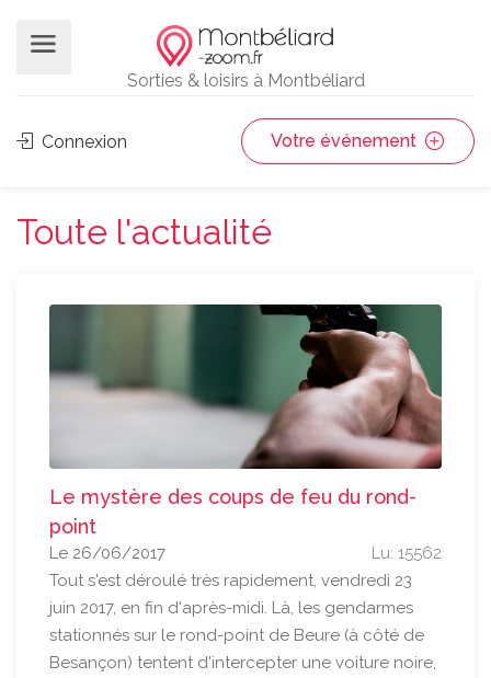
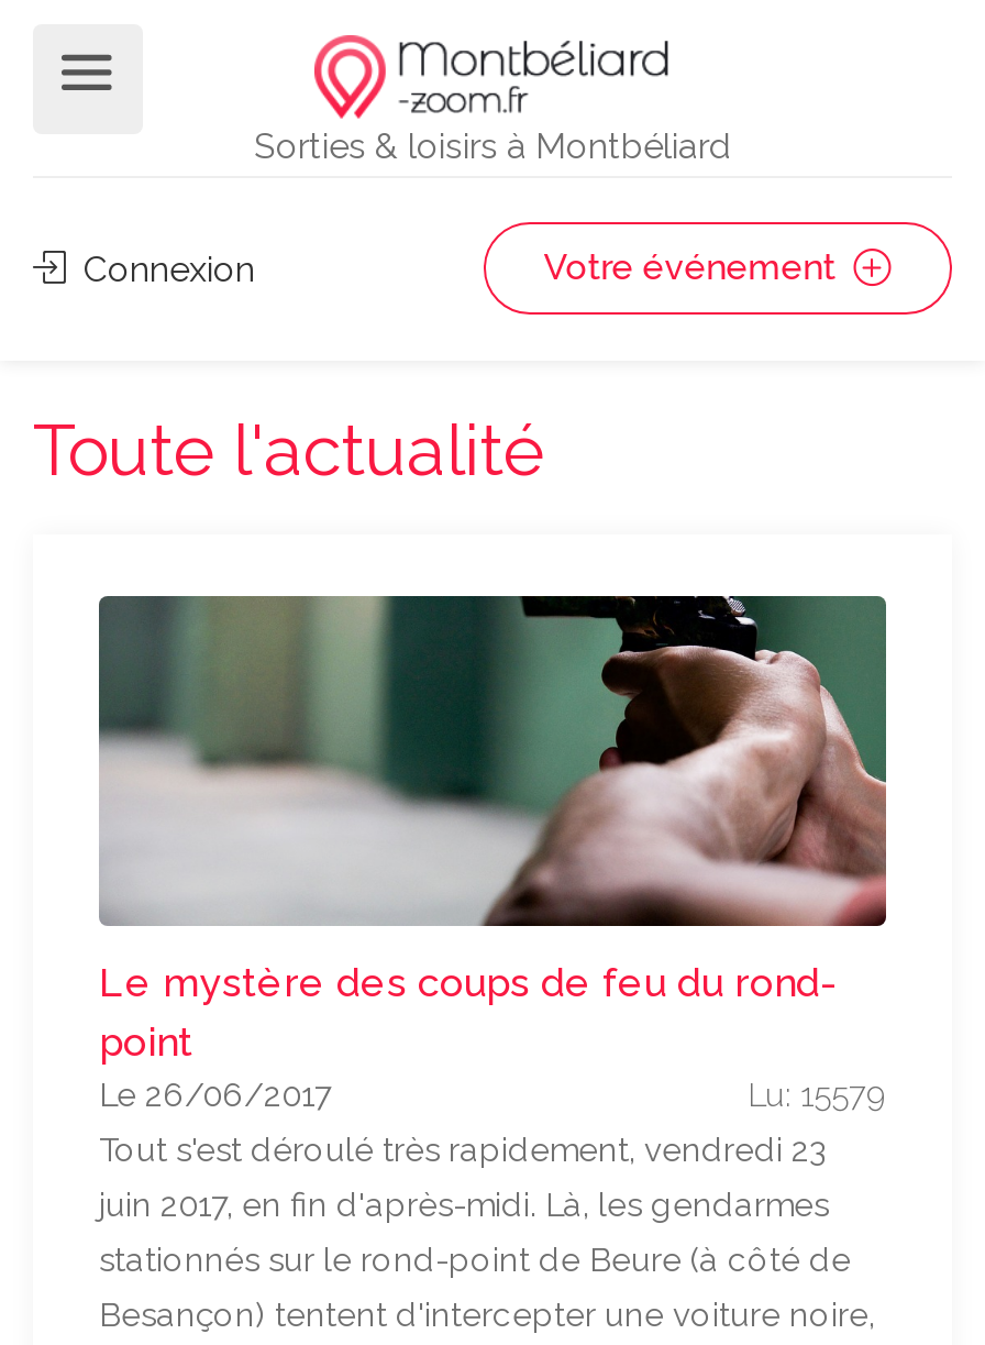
[372,543,442,563] Lu: 15562 -> [748,1076,886,1115] Lu: 15579

